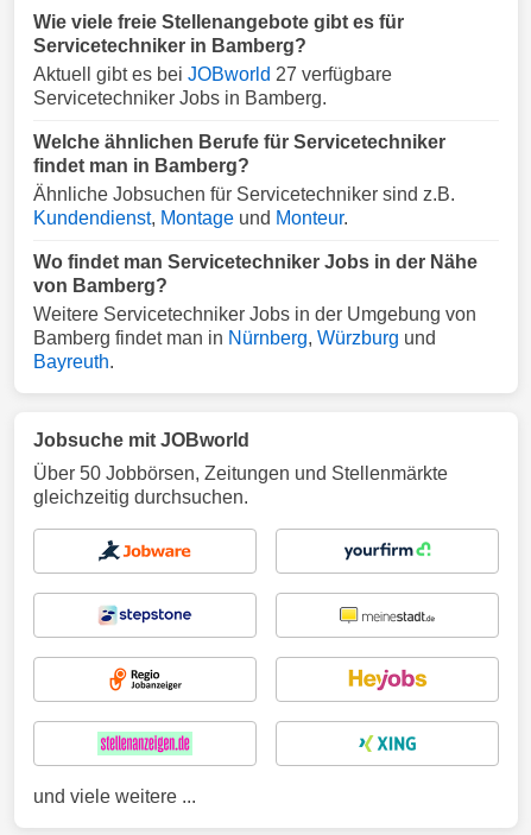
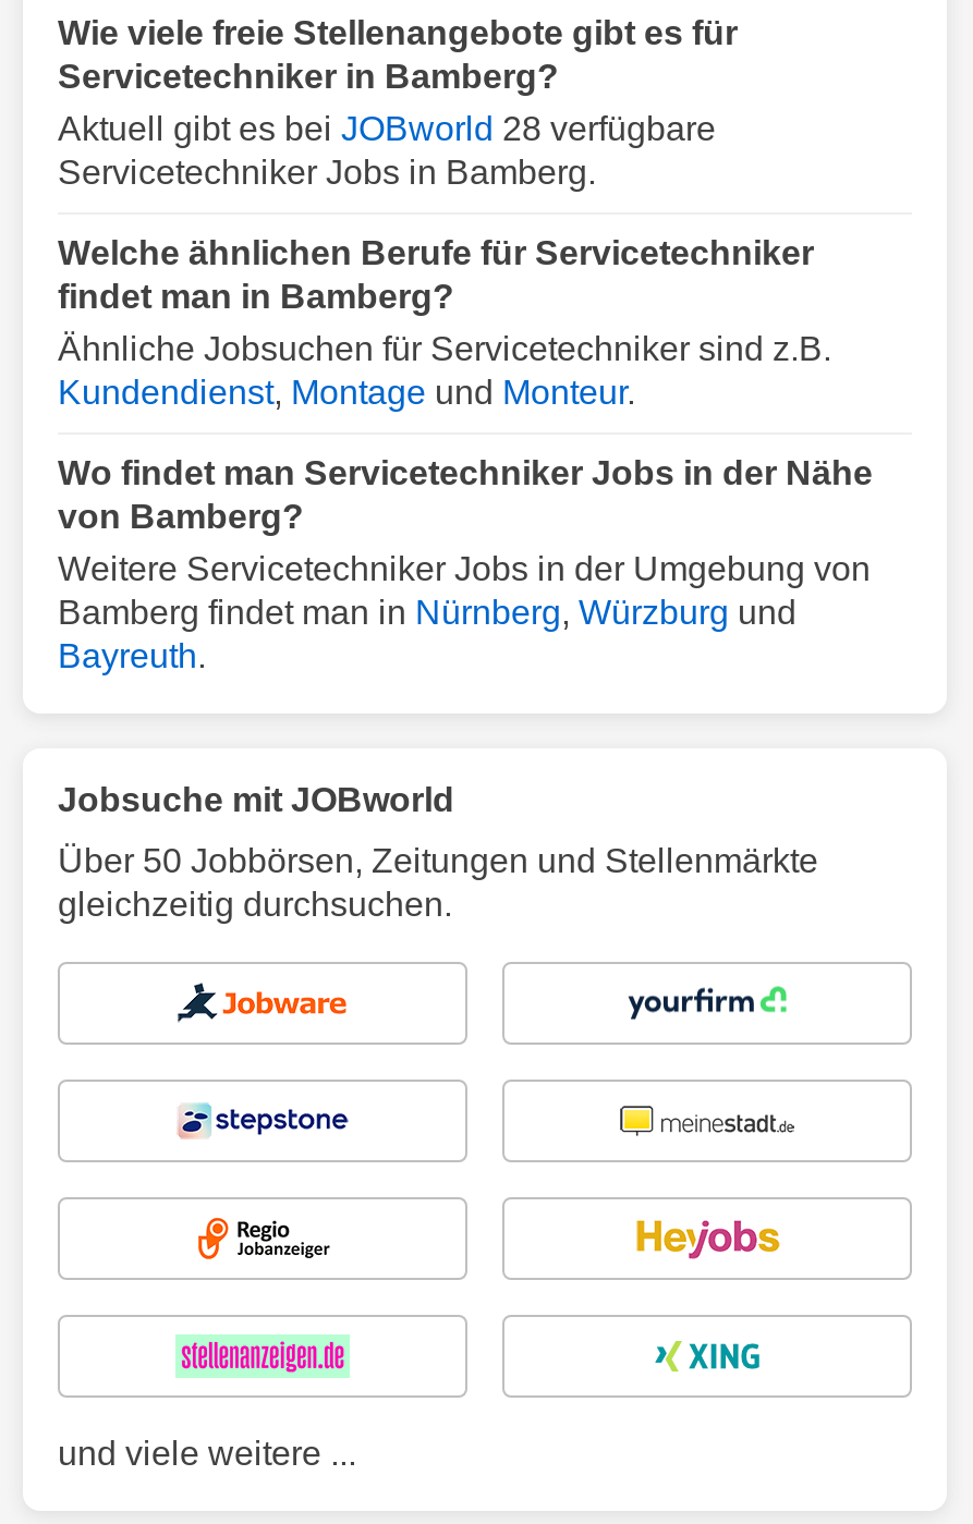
[33,64,392,84] Aktuell gibt es bei JOBworld 27 verfügbare -> [58,110,716,147] Aktuell gibt es bei JOBworld 28 verfügbare

